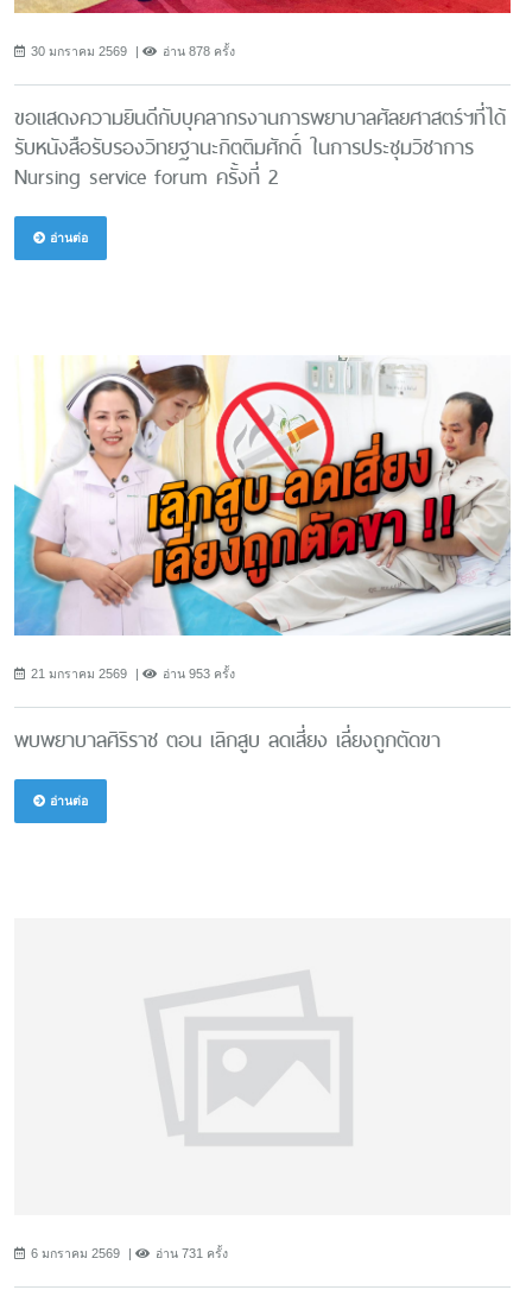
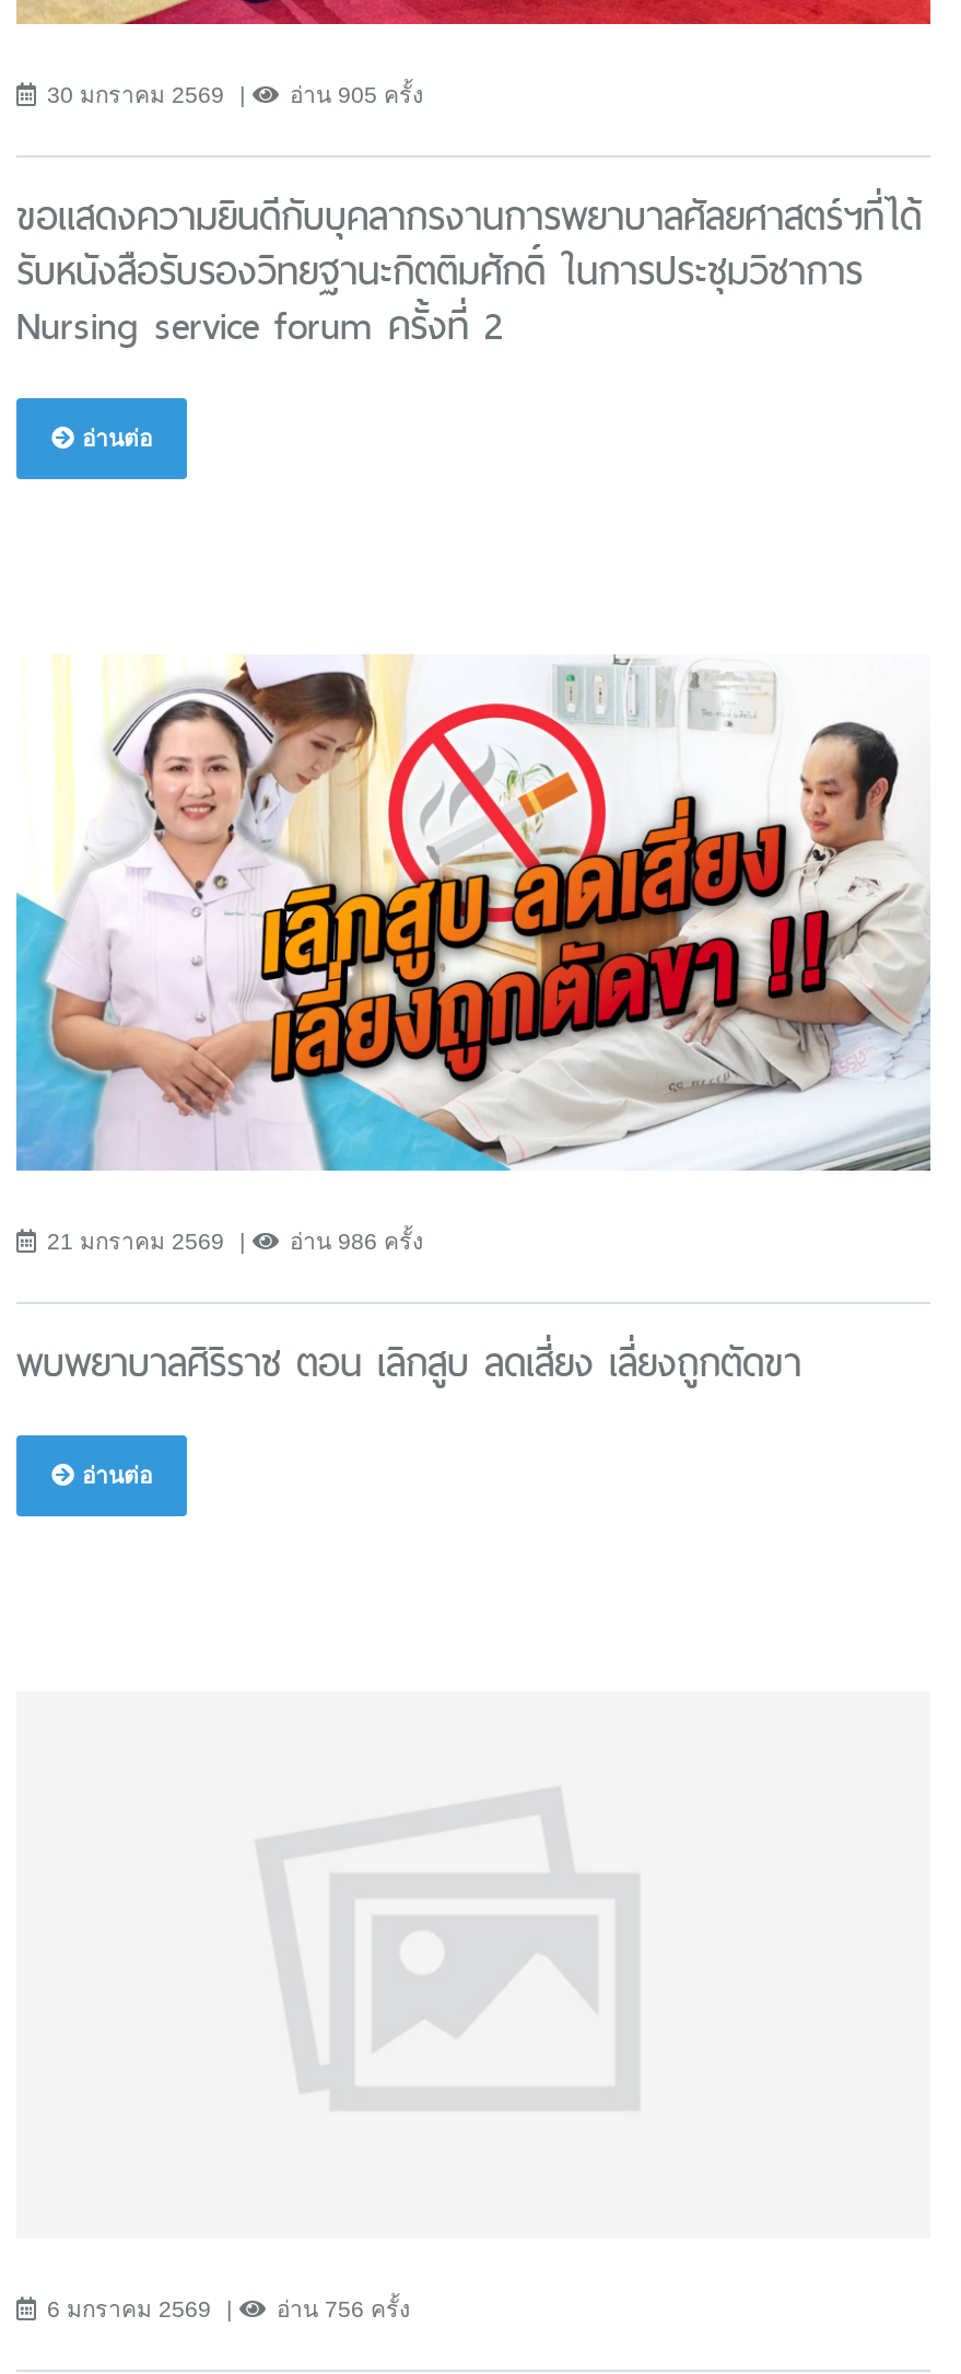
[163,44,235,59] อ่าน 878 ครั้ง -> [290,82,423,108] อ่าน 905 ครั้ง
[163,666,235,680] อ่าน 953 ครั้ง -> [290,1227,423,1253] อ่าน 986 ครั้ง
[156,1247,228,1261] อ่าน 731 ครั้ง -> [277,2296,410,2322] อ่าน 756 ครั้ง

